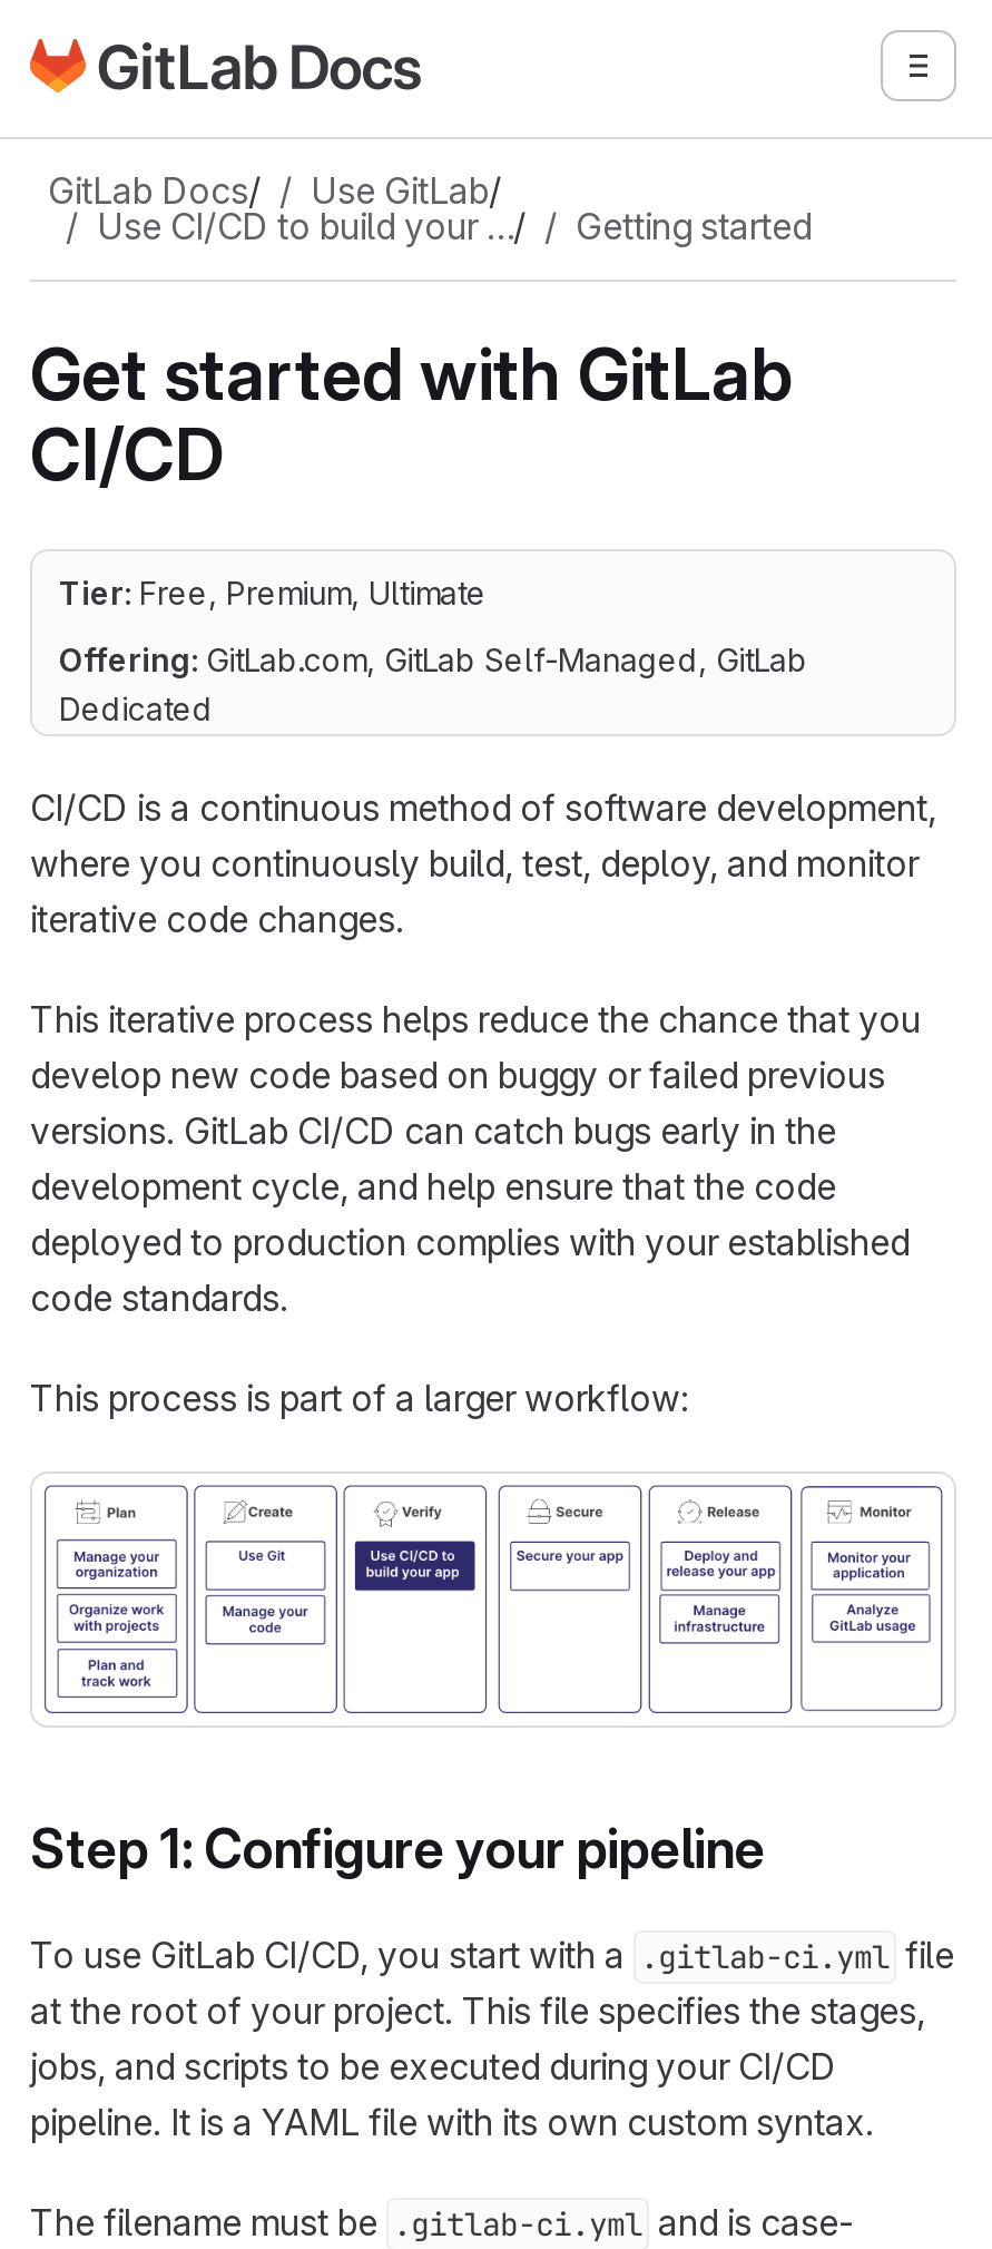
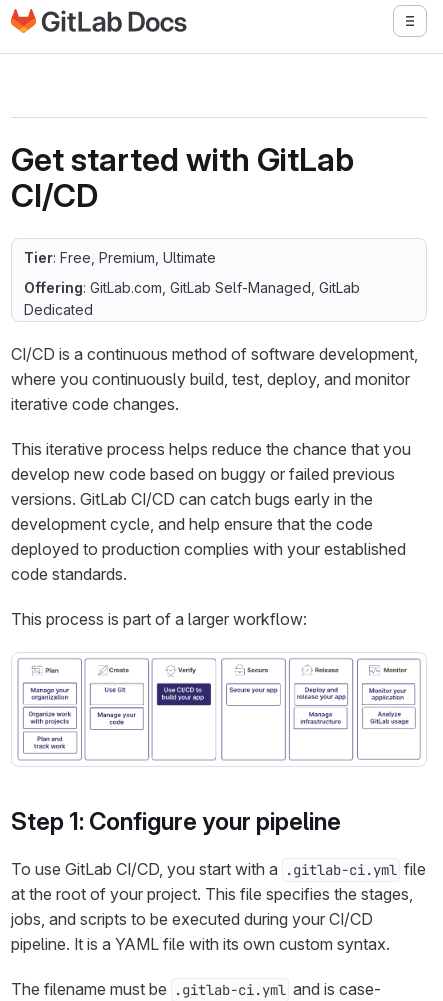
[48,168,812,248] GitLab Docs/ | Use GitLab/ | Use CI/CD to build your …/ | Getting started -> none

